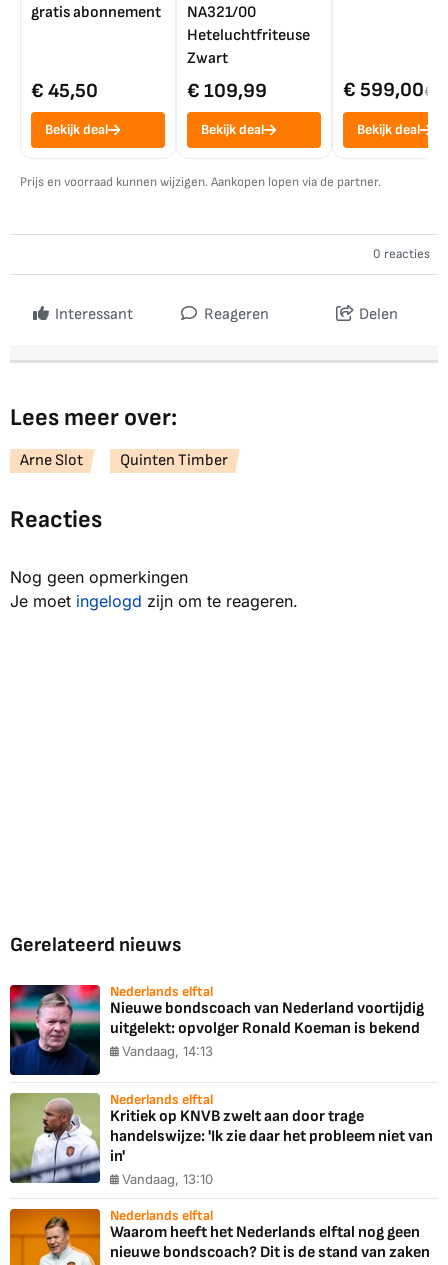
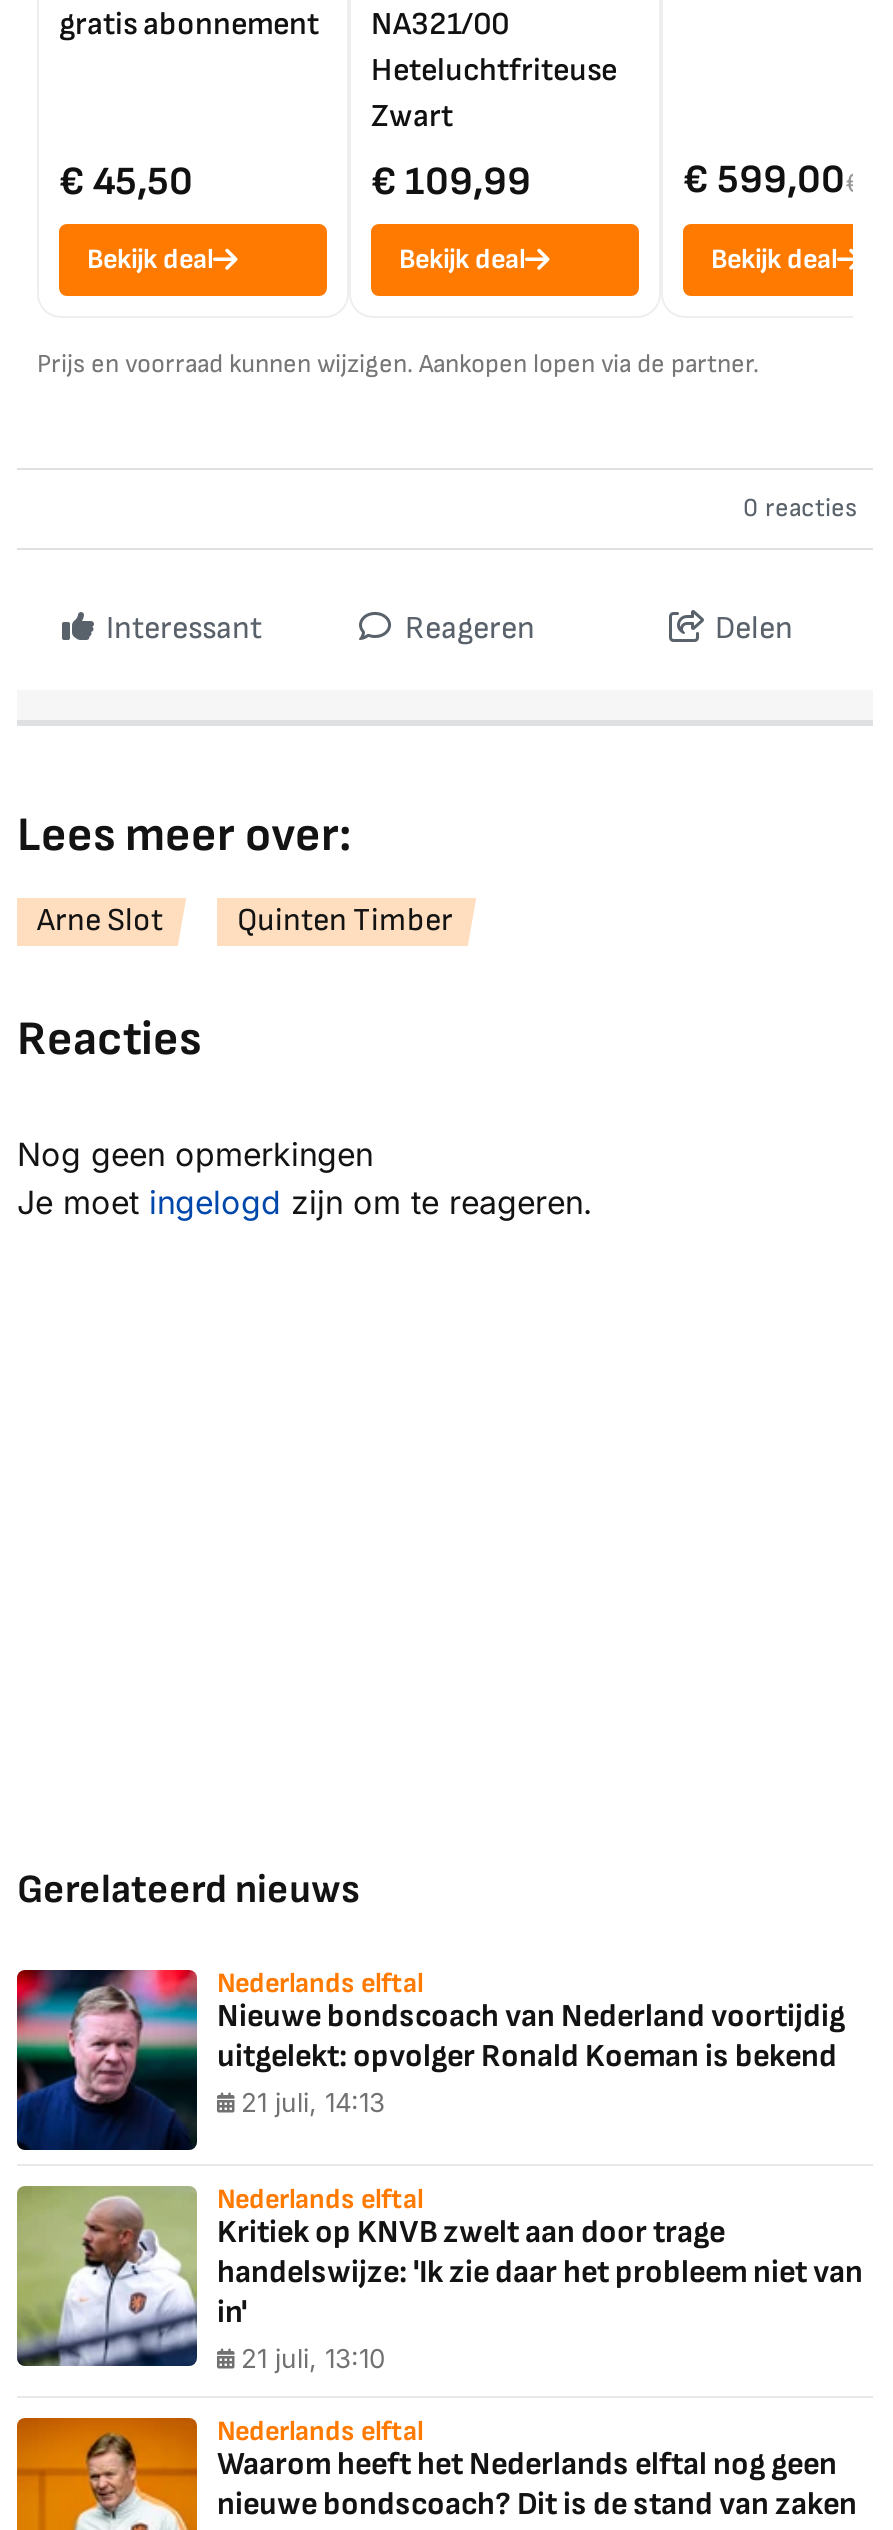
[122,1043,213,1059] Vandaag, 14:13 -> [241,2085,385,2117] 21 juli, 14:13
[122,1171,213,1187] Vandaag, 13:10 -> [241,2341,385,2373] 21 juli, 13:10

